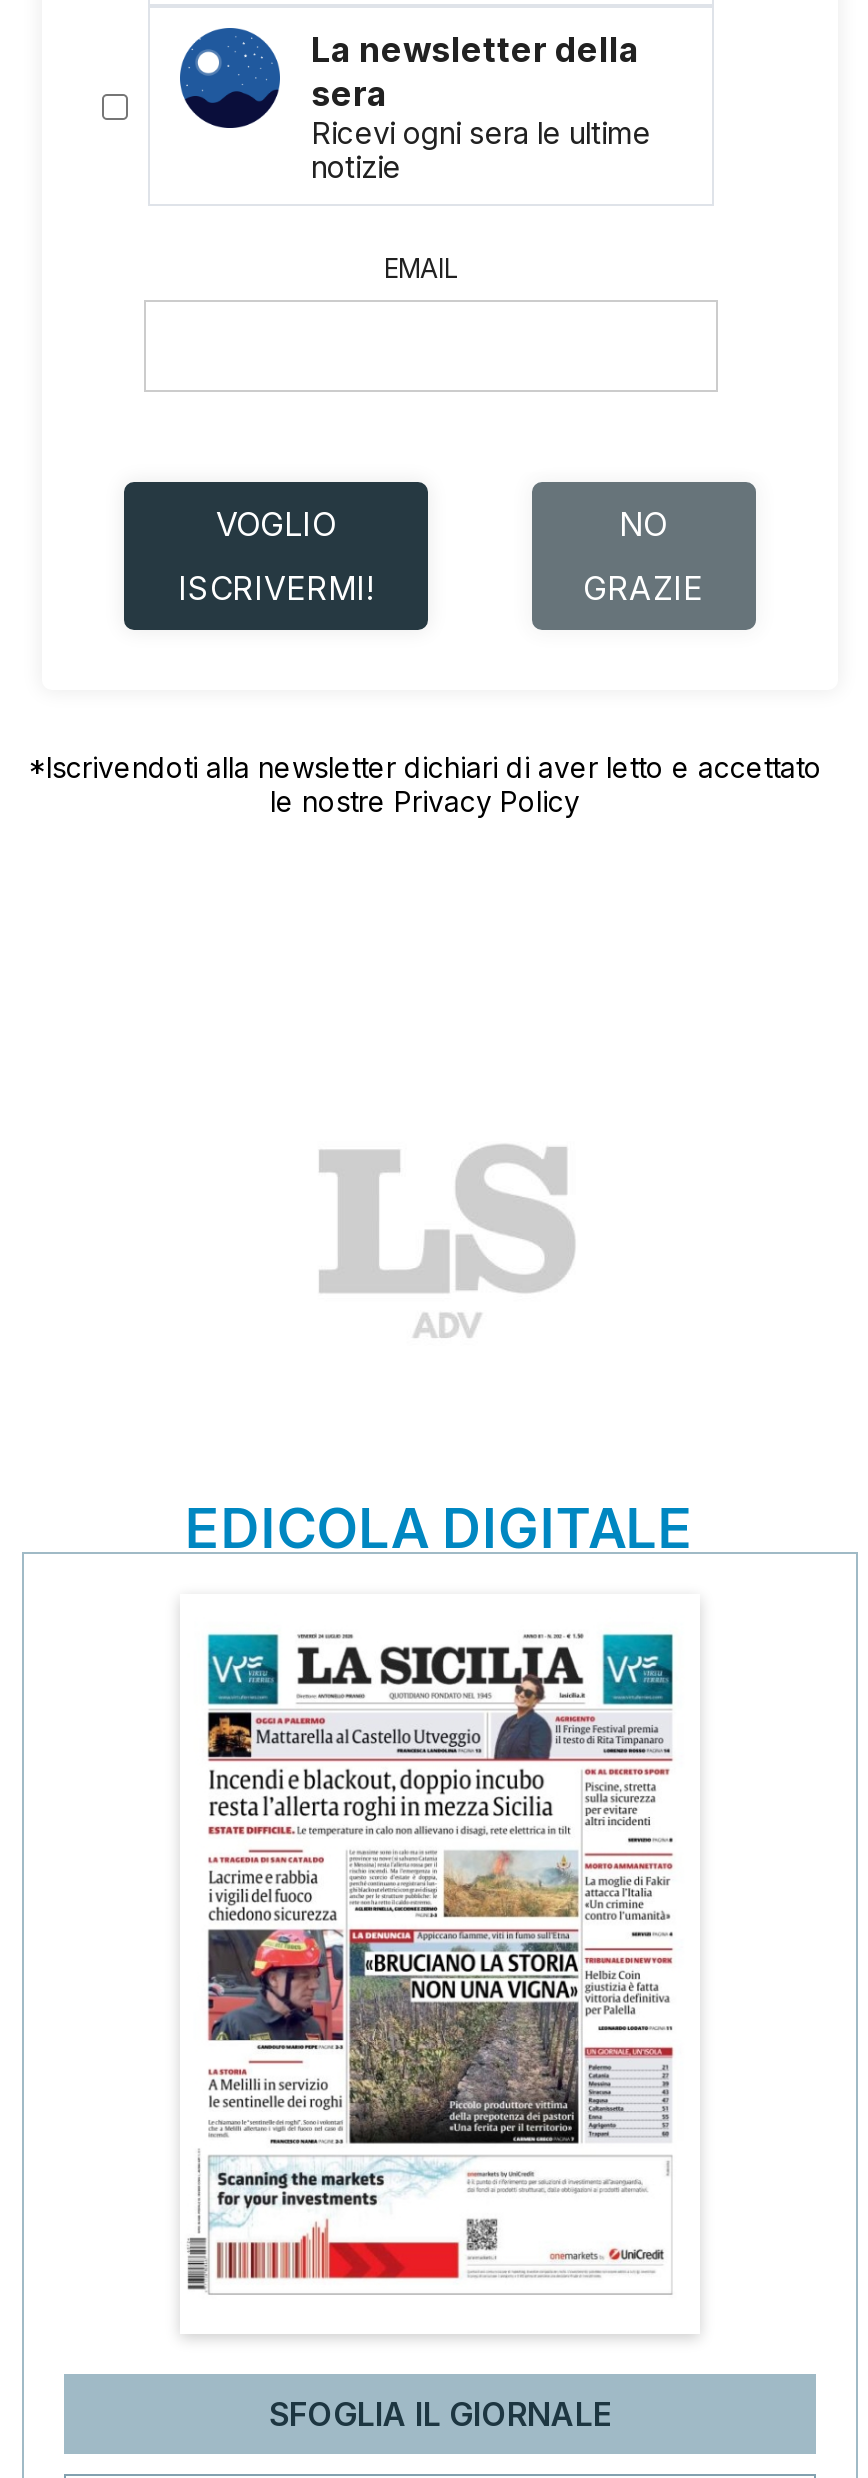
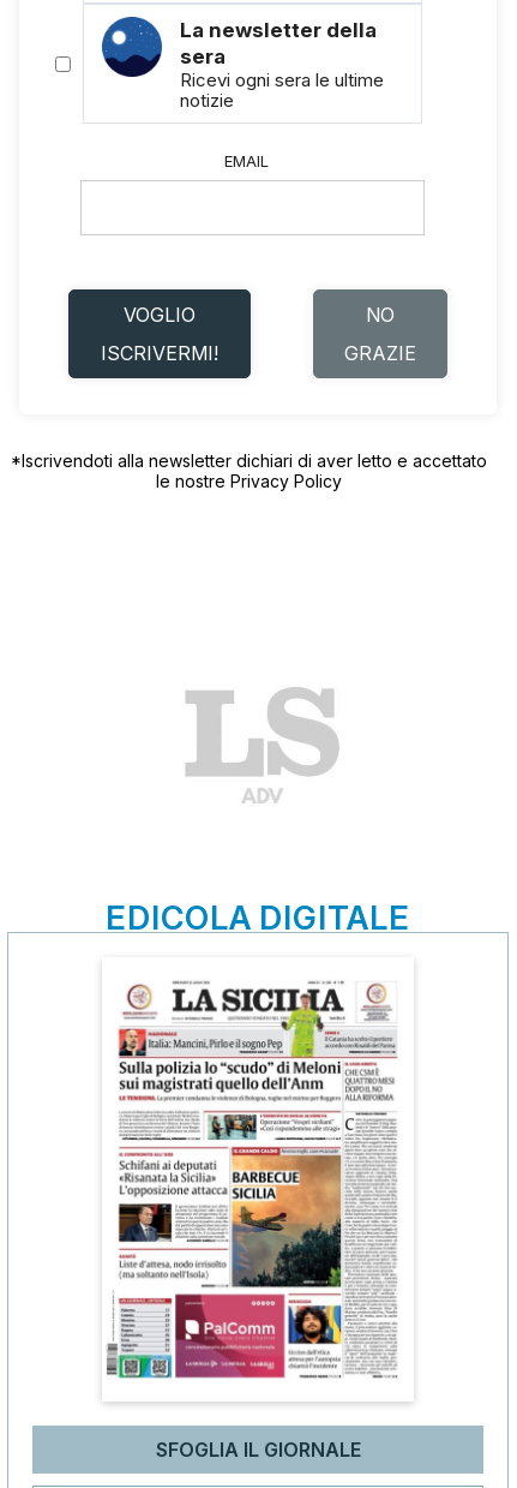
[194,1632,674,2294] [image] -> [109,981,397,1379] [image]

